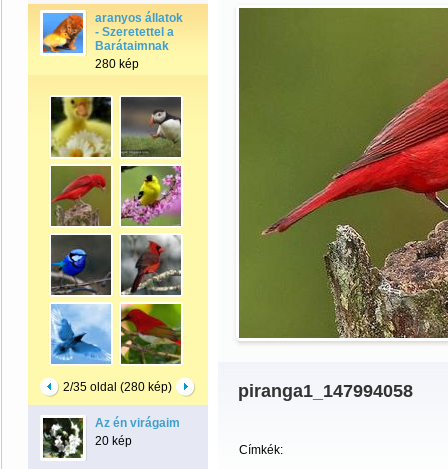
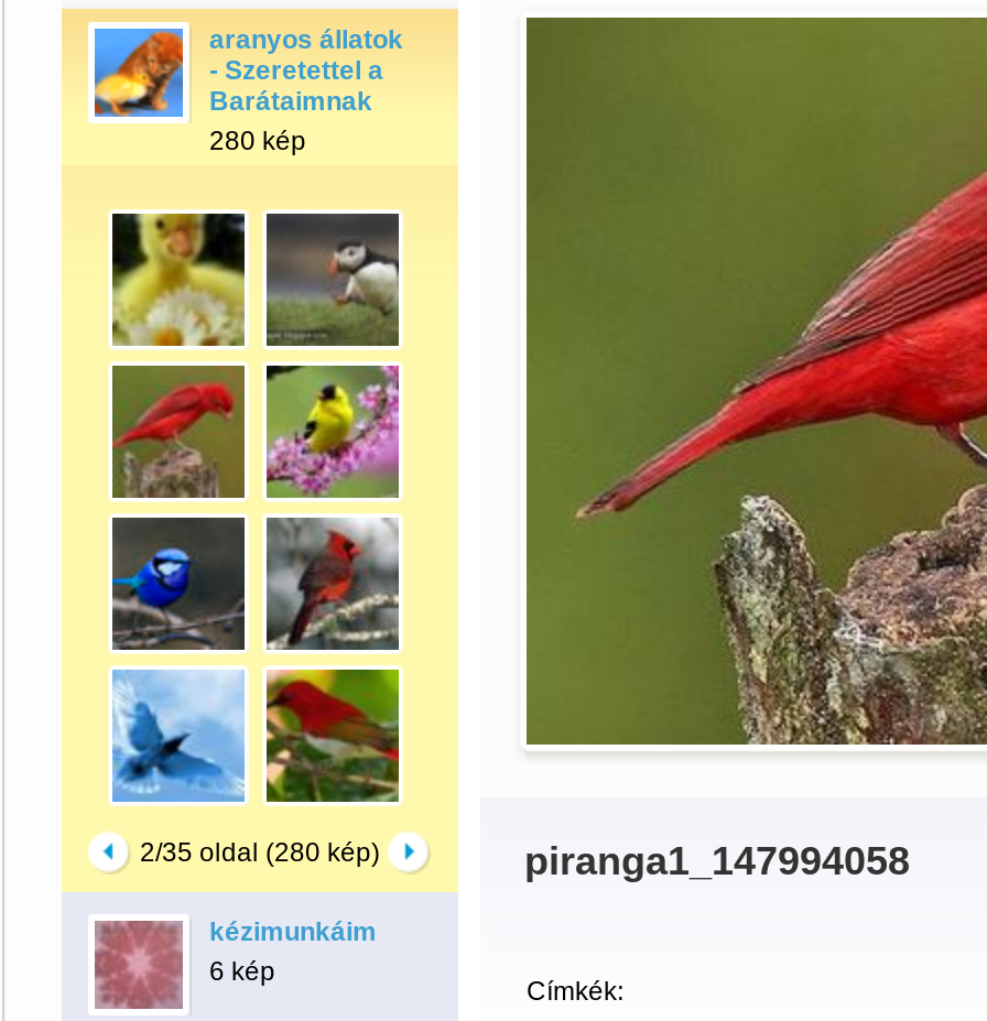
[42,416,180,459] [image] | Az én virágaim | 20 kép -> [95,916,377,1011] [image] | kézimunkáim | 6 kép

